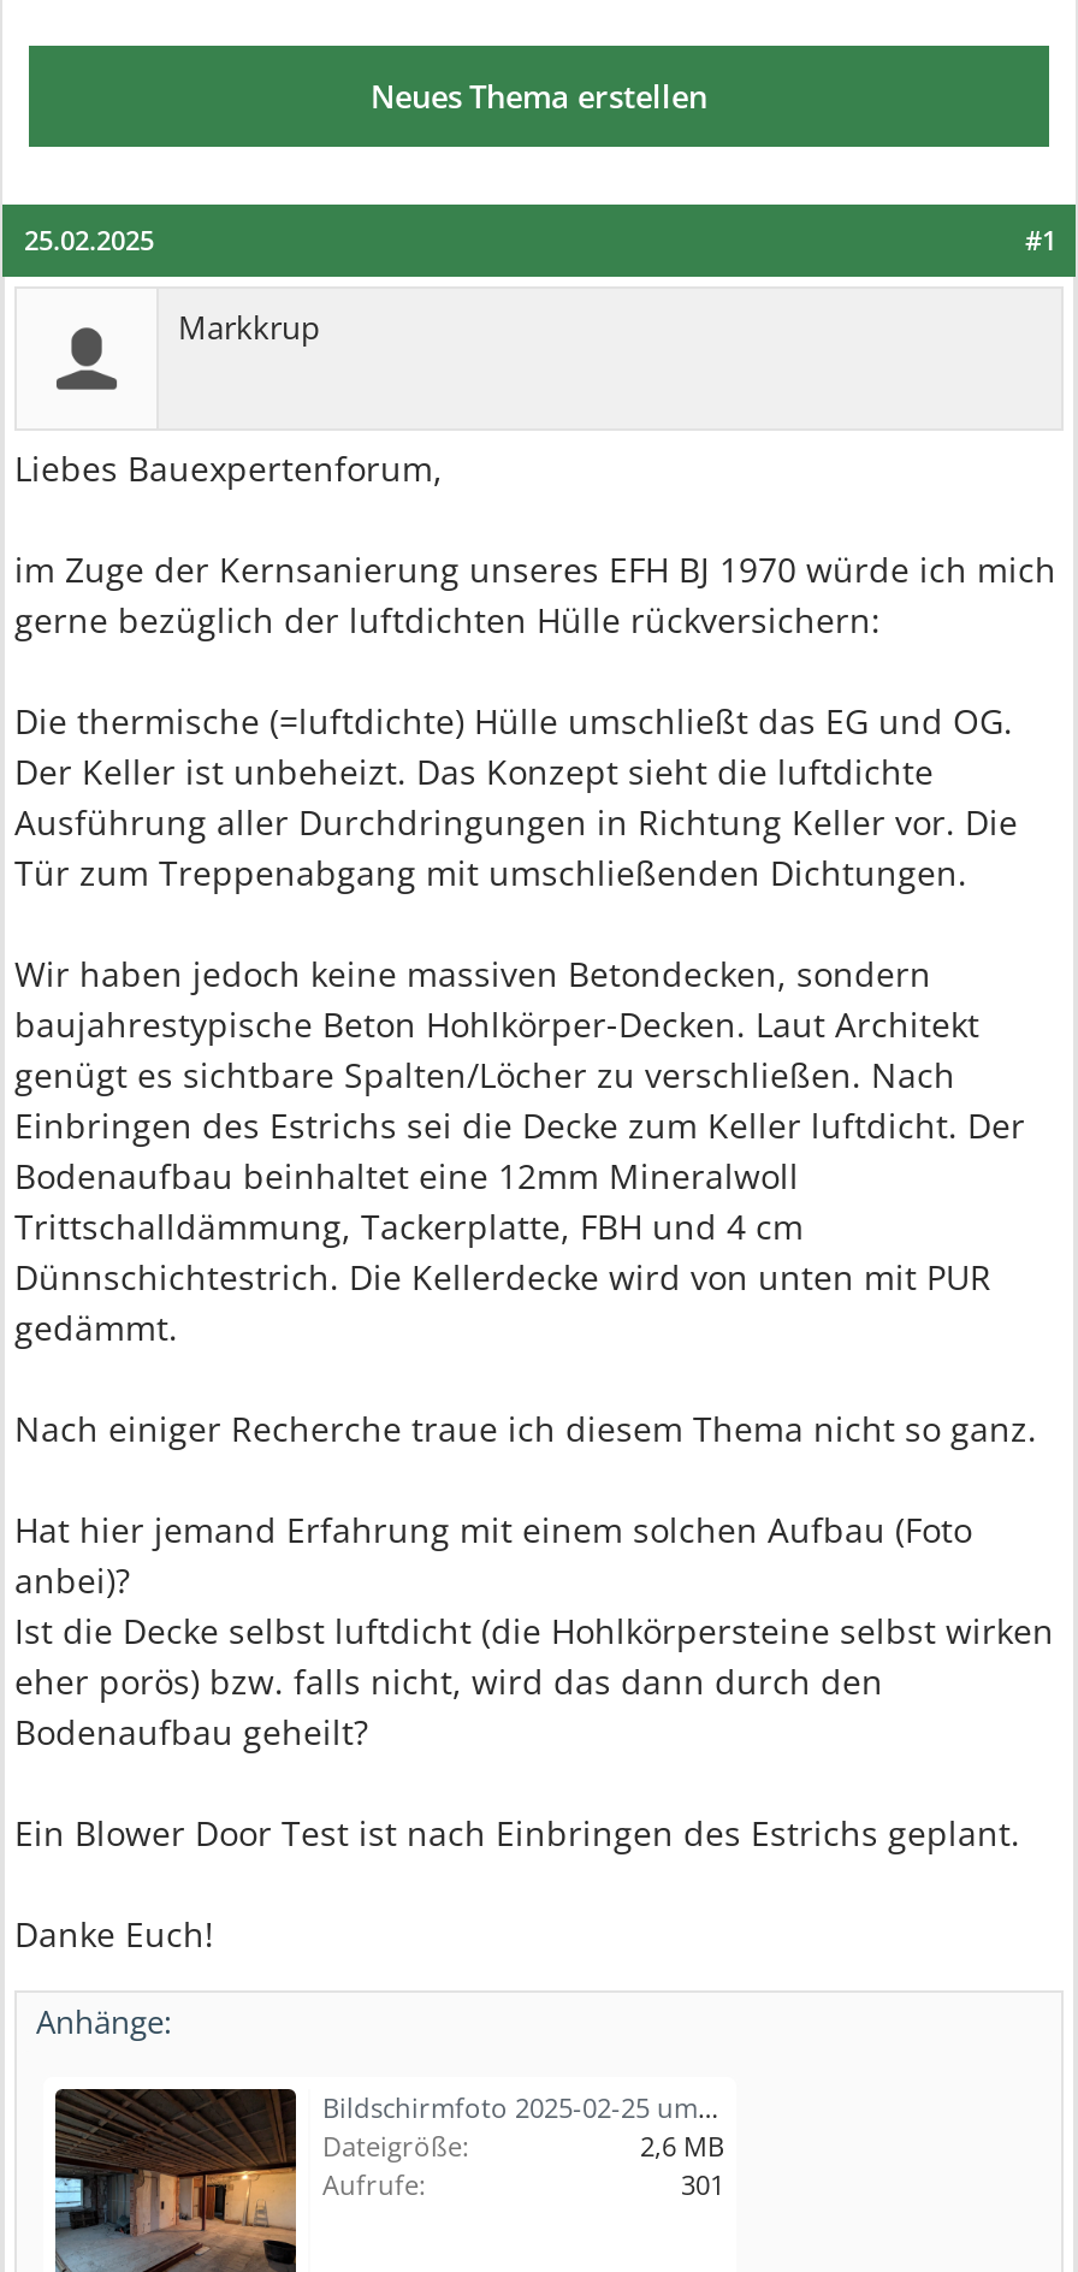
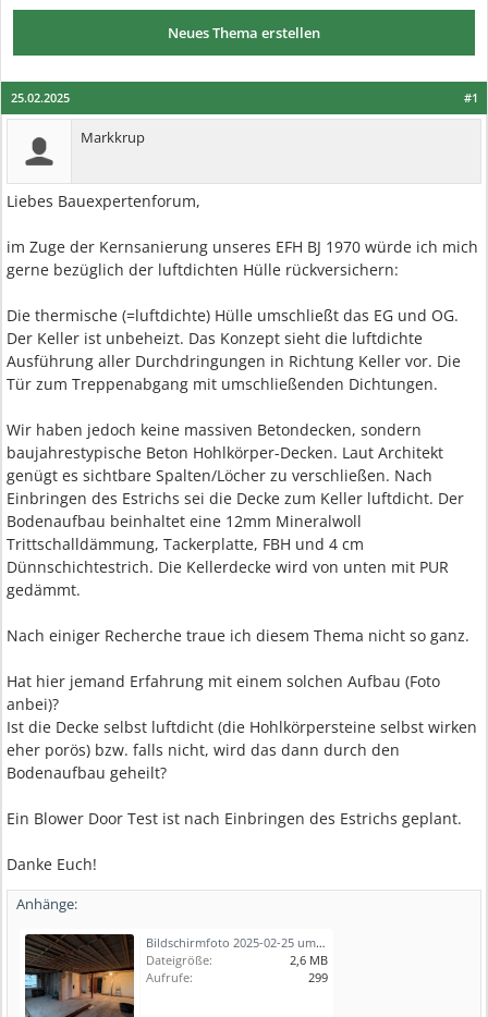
[681,2166,724,2202] 301 -> [308,969,328,985] 299

